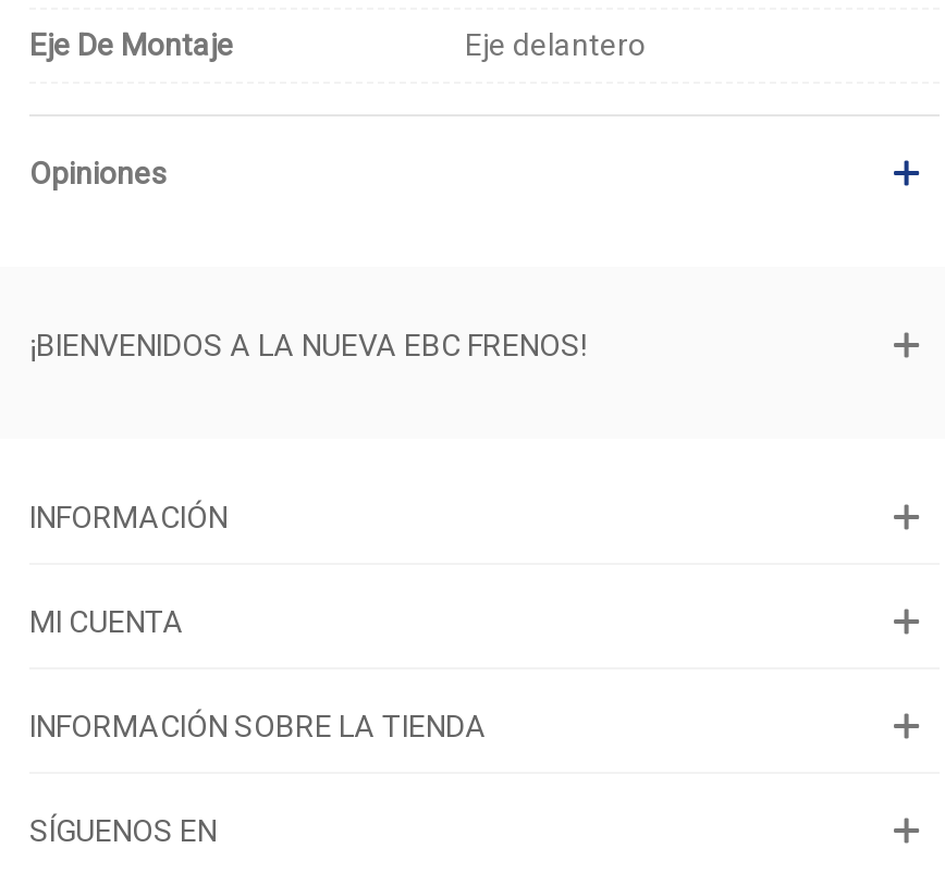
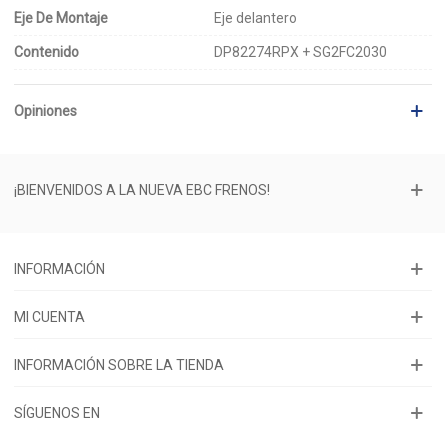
none -> [14,44,387,60] Contenido | DP82274RPX + SG2FC2030

